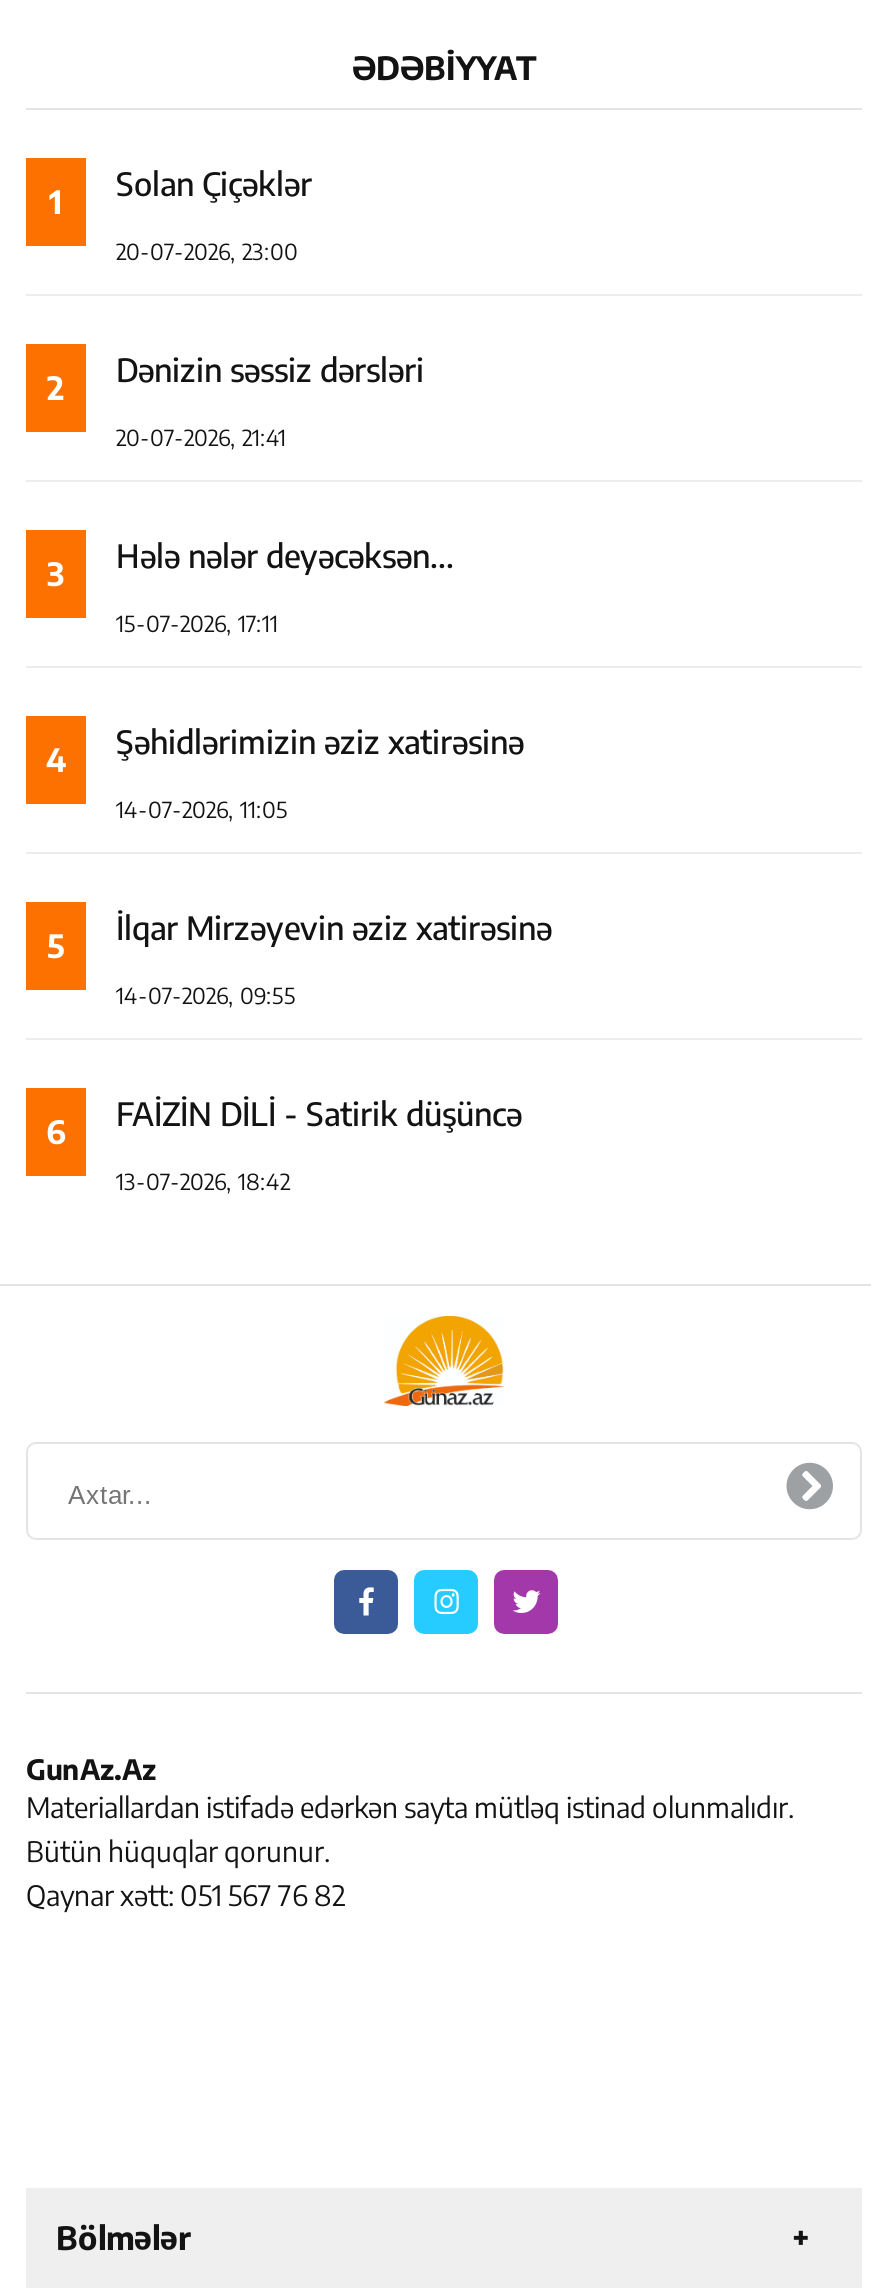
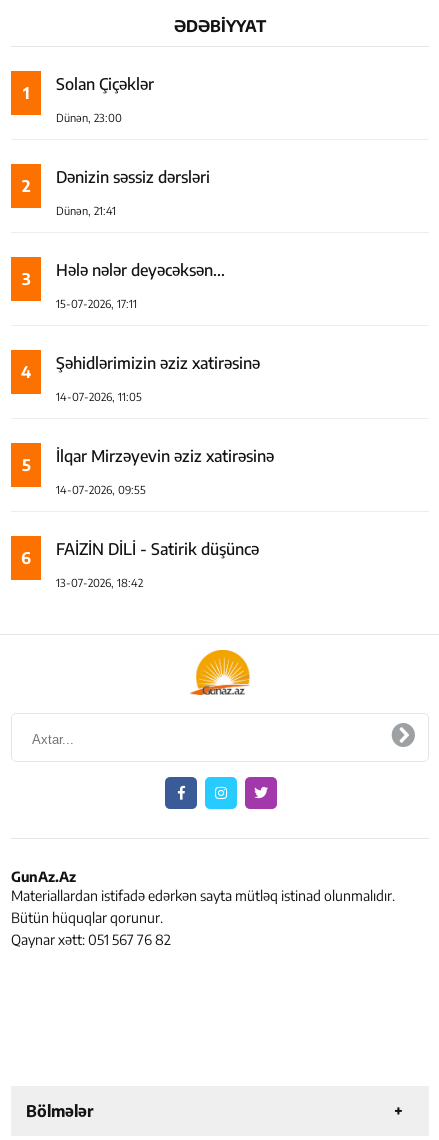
[116,238,298,264] 20-07-2026, 23:00 -> [56,111,122,124] Dünən, 23:00
[116,424,286,450] 20-07-2026, 21:41 -> [56,204,116,217] Dünən, 21:41

